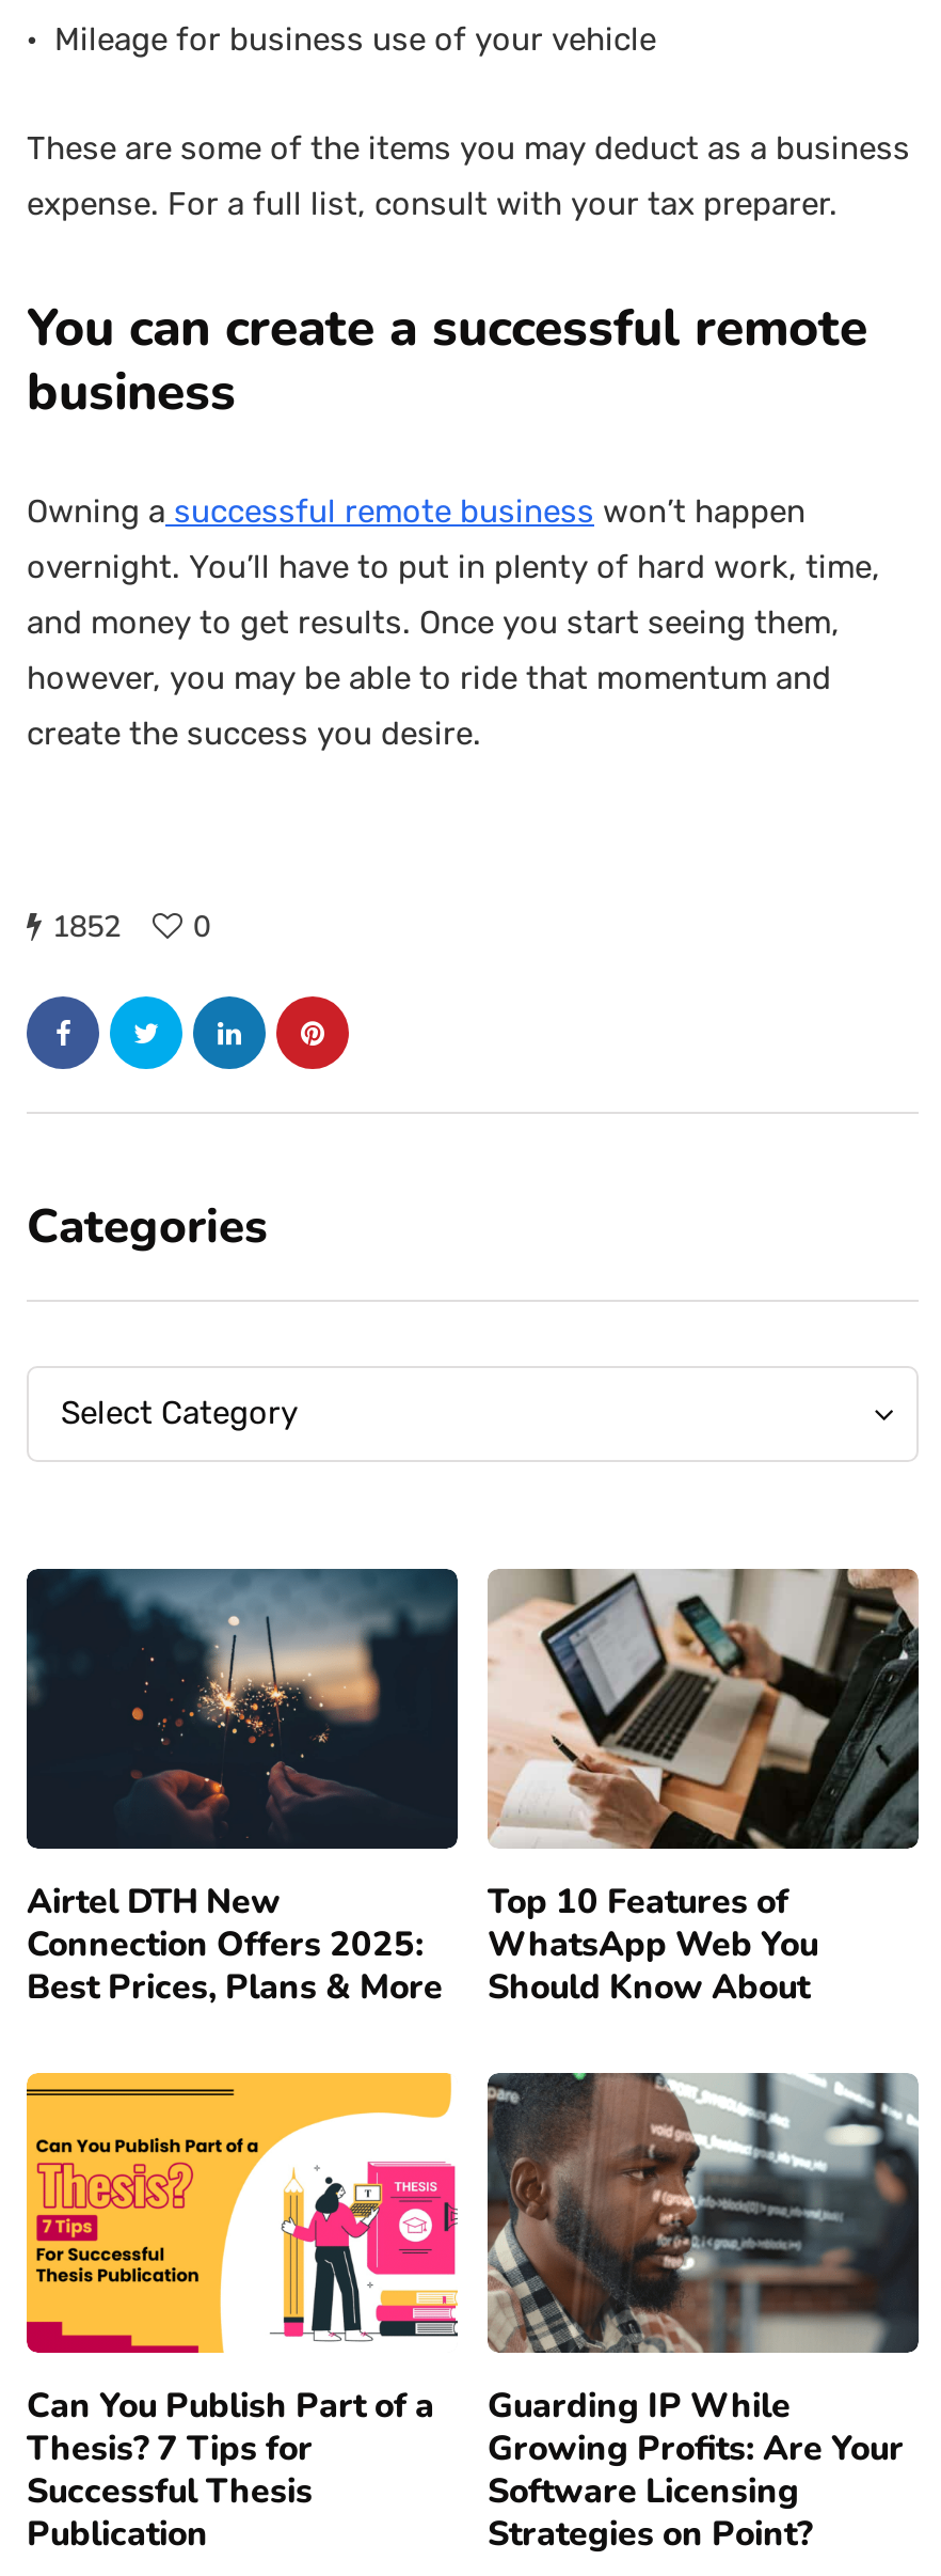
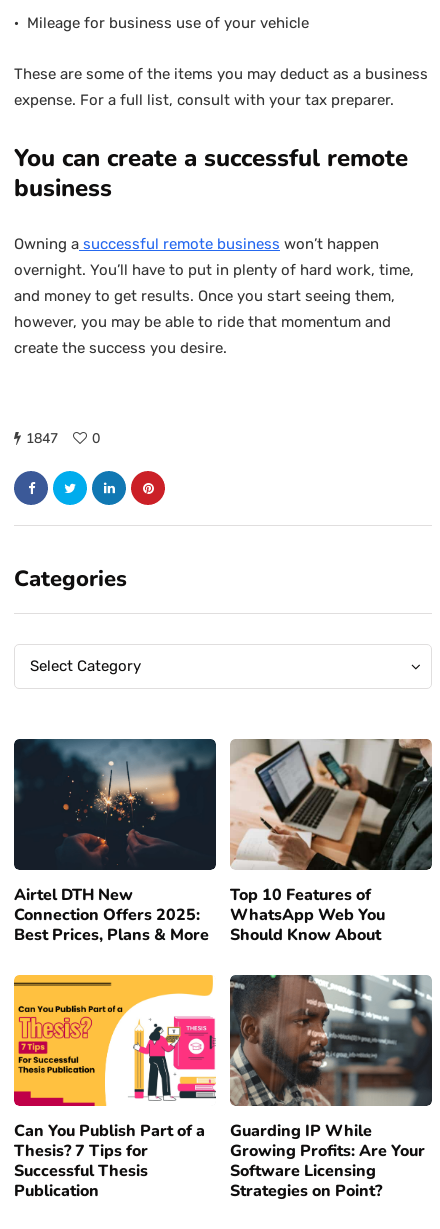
[52,907,210,947] 1852 0 -> [26,429,100,448] 1847 0

